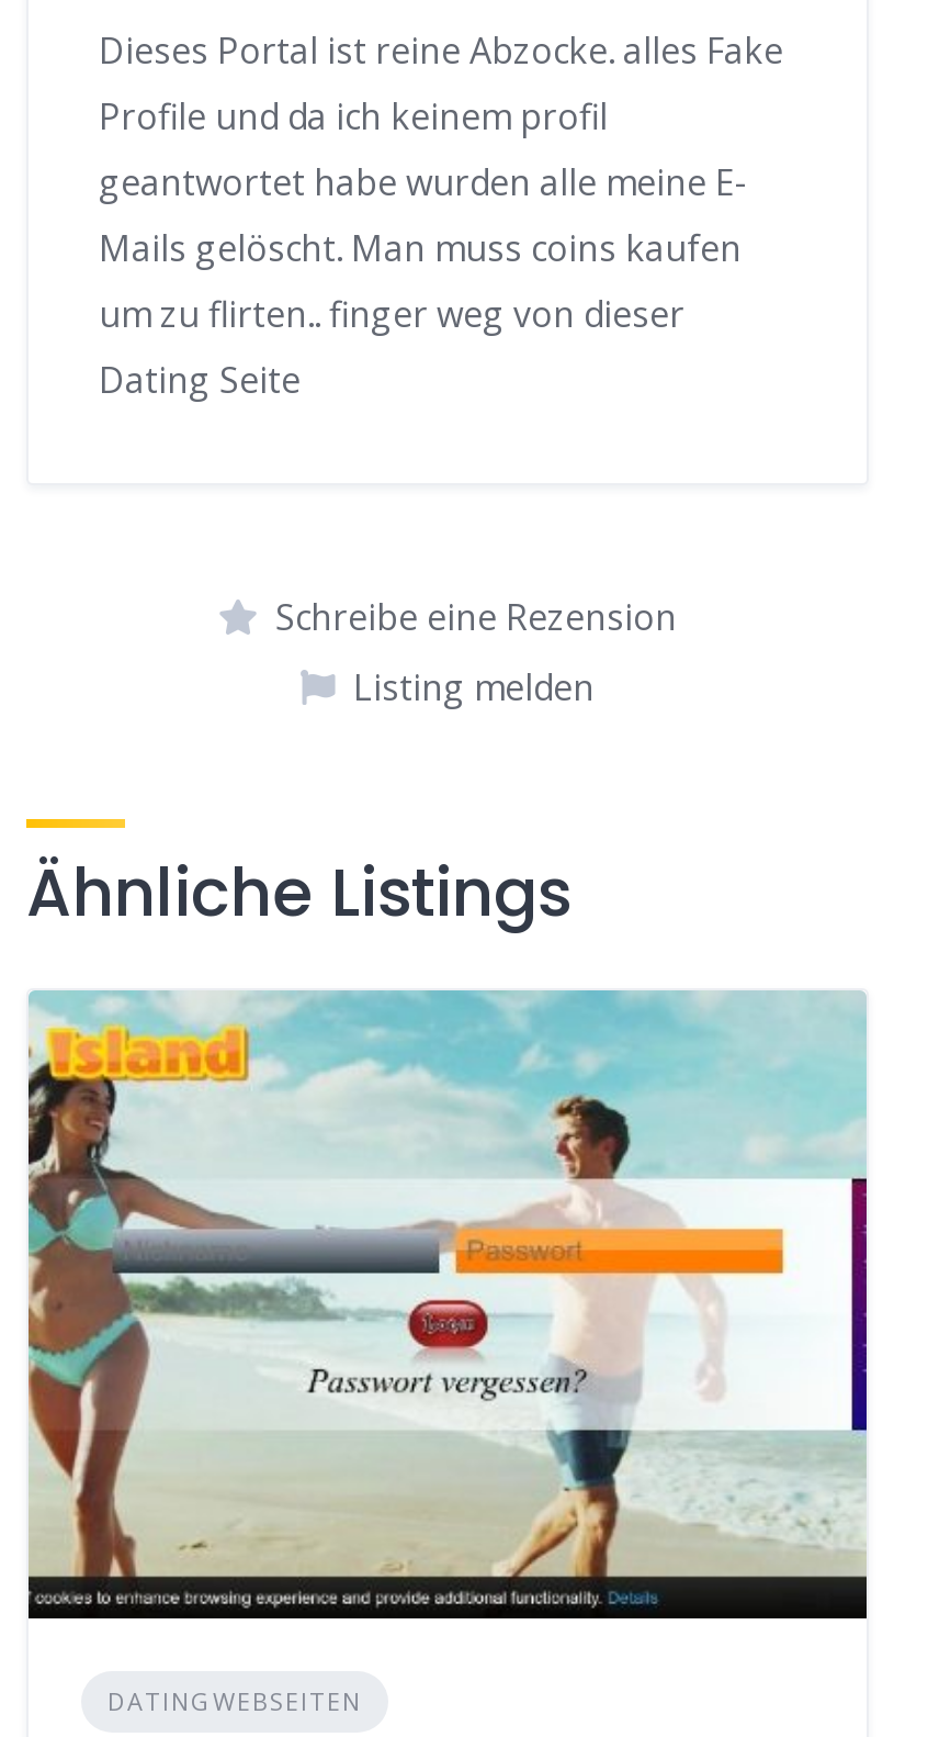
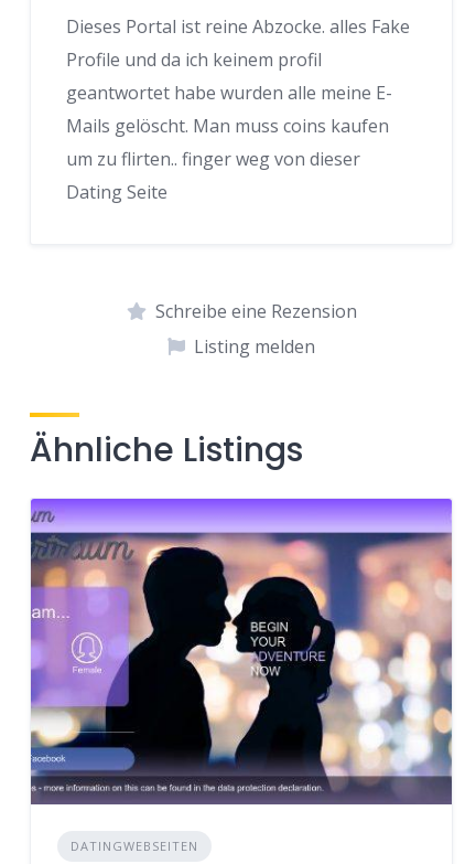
[26,990,869,1621] [image] -> [31,498,453,804] [image]

